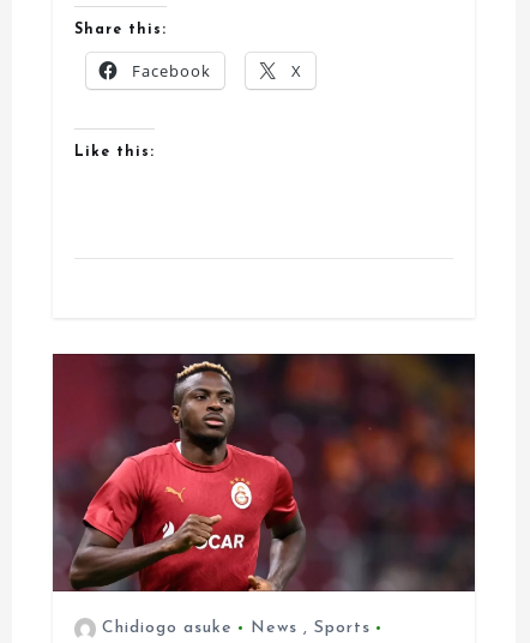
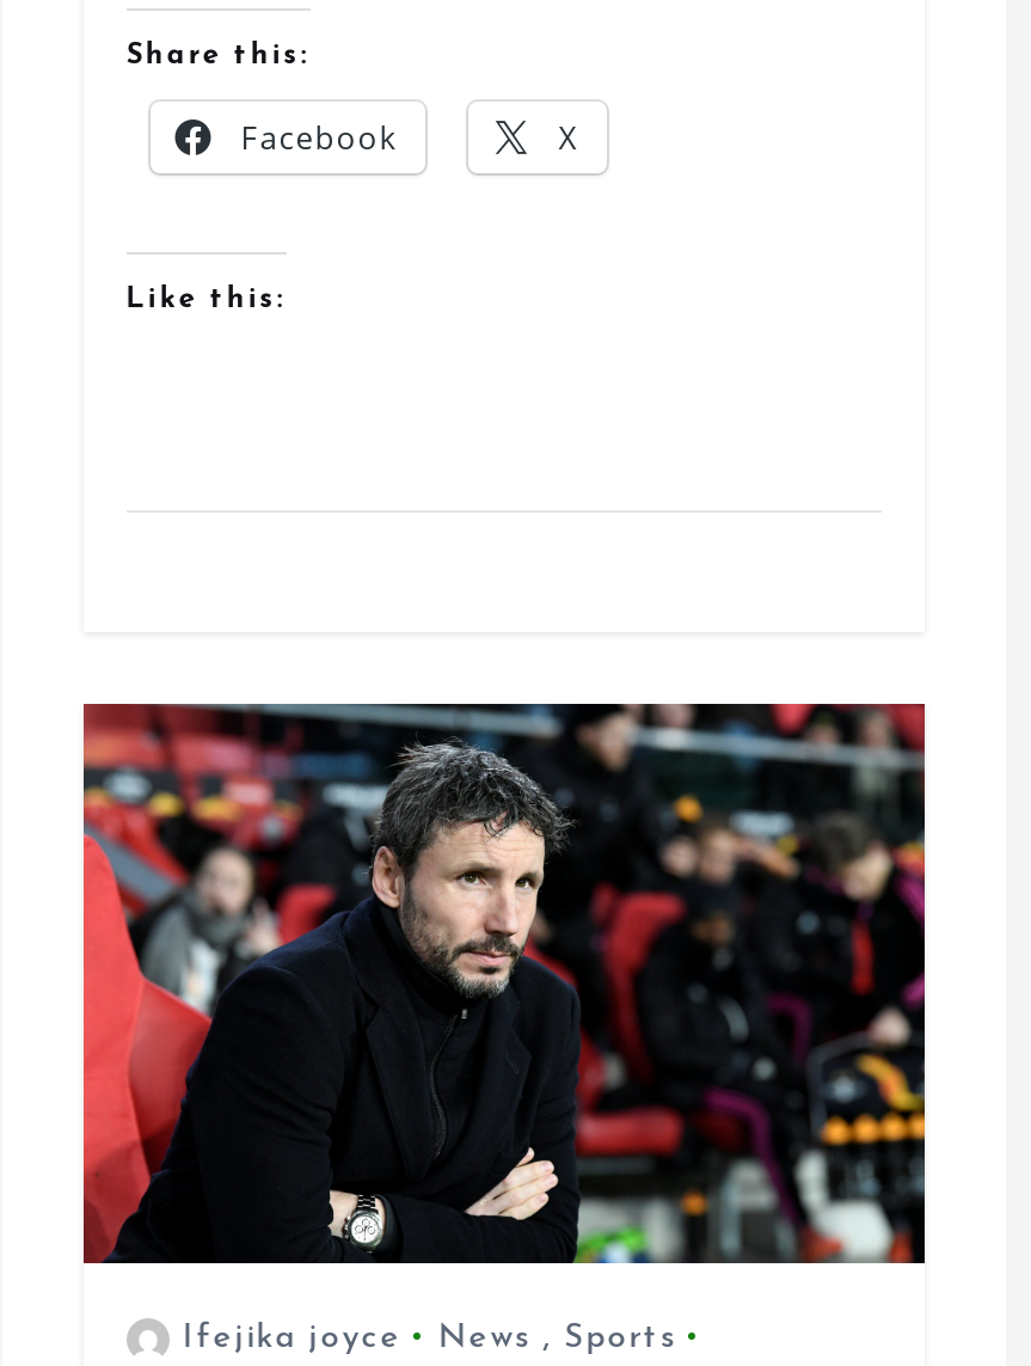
[52,353,475,637] [image] | Chidiogo asuke -> [81,702,927,1356] [image] | Ifejika joyce

